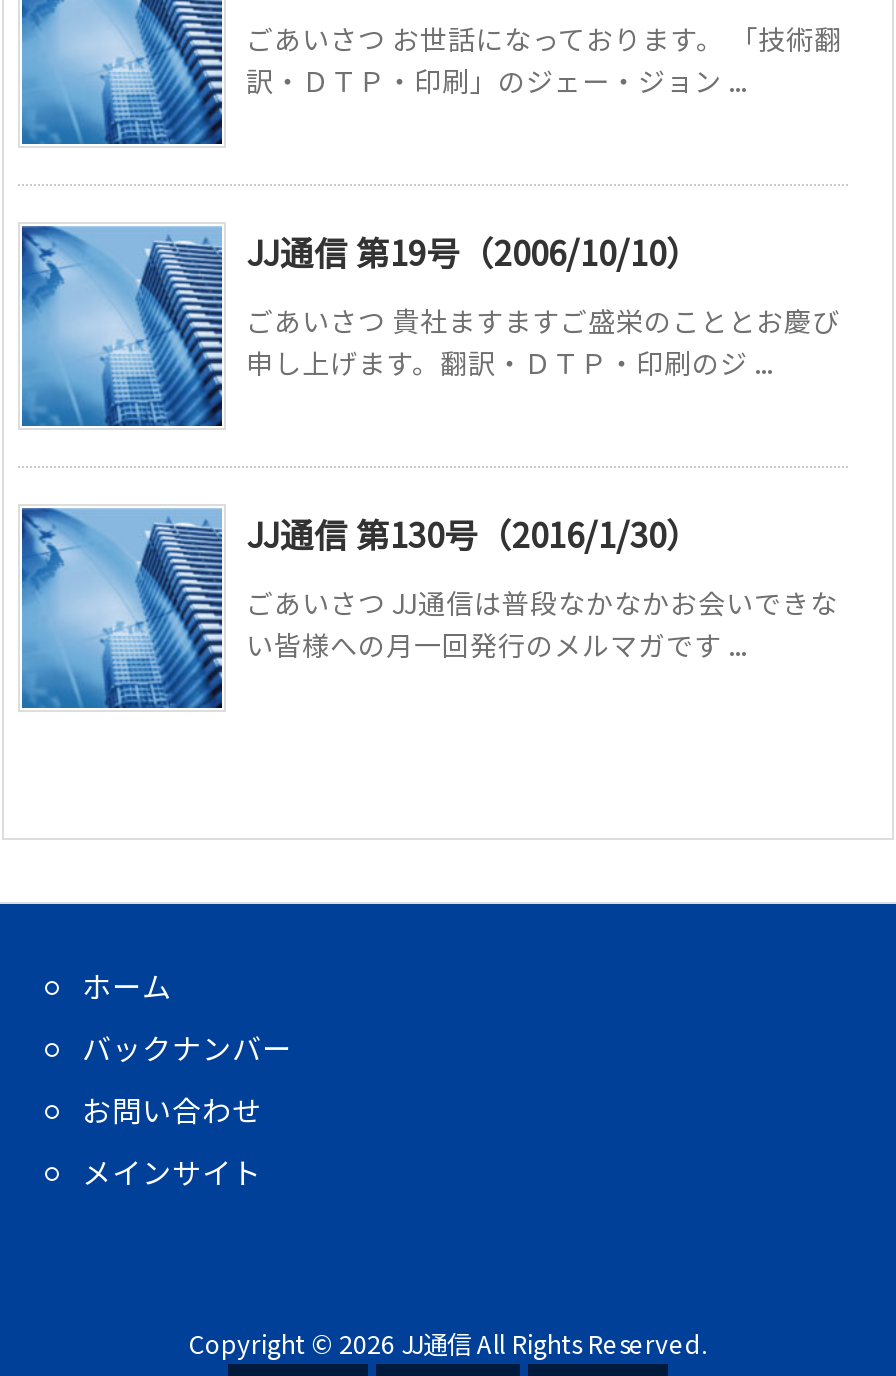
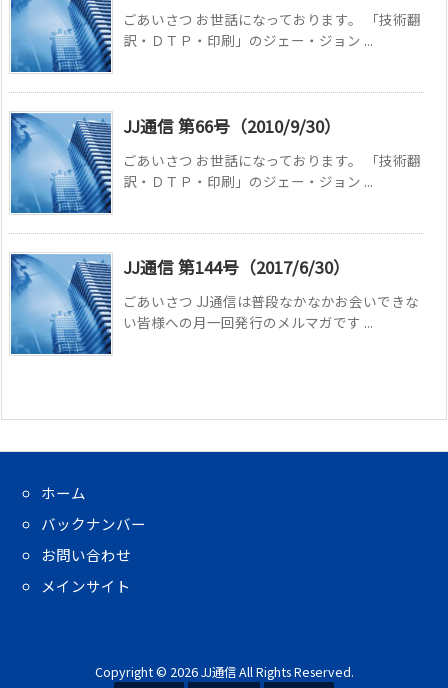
[246,227,700,275] JJ通信 第19号（2006/10/10） -> [123,114,341,138] JJ通信 第66号（2010/9/30）
[246,299,840,381] ごあいさつ 貴社ますますご盛栄のこととお慶び | 申し上げます。翻訳・ＤＴＰ・印刷のジ ... -> [123,150,421,191] ごあいさつ お世話になっております。 「技術翻 | 訳・ＤＴＰ・印刷」のジェー・ジョン ...
[246,509,700,557] JJ通信 第130号（2016/1/30） -> [123,255,350,279] JJ通信 第144号（2017/6/30）

